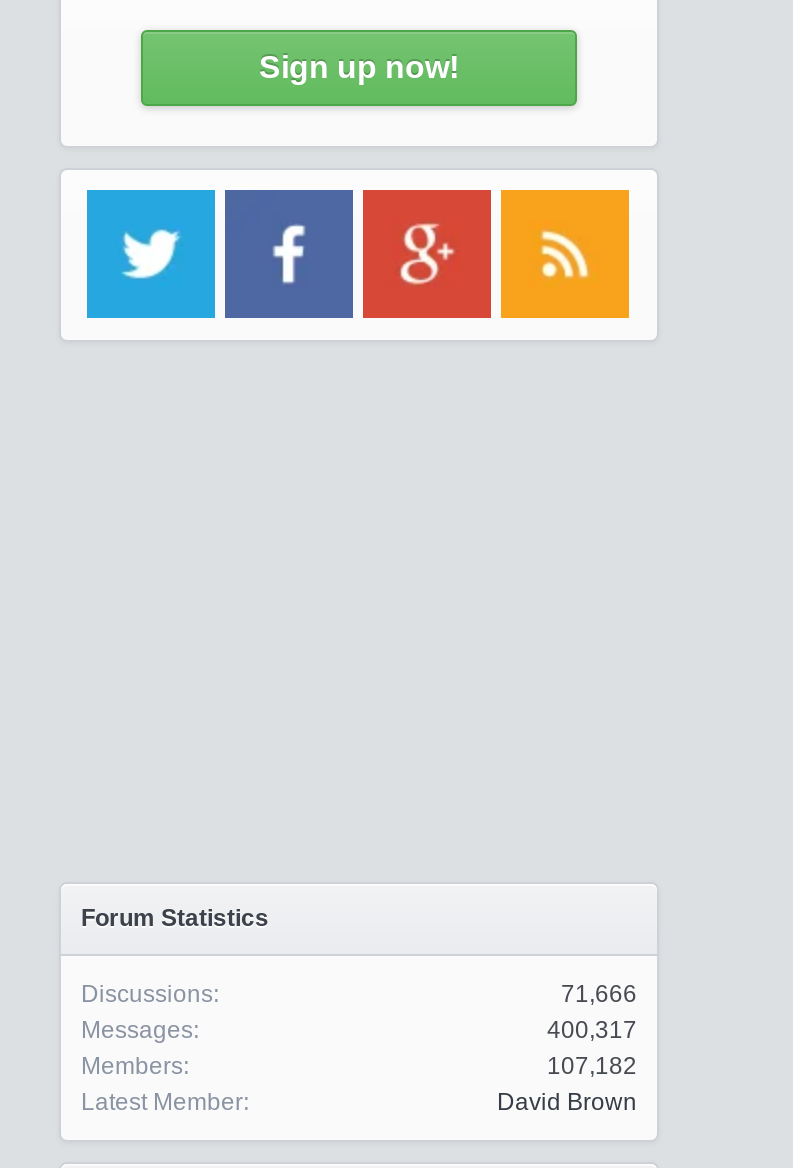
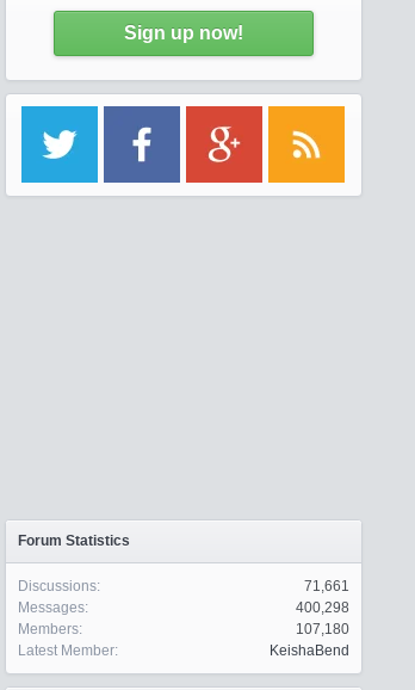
[561,980,637,1008] 71,666 -> [304,578,349,594] 71,661
[547,1016,637,1044] 400,317 -> [296,599,349,616] 400,298
[547,1052,637,1080] 107,182 -> [296,621,349,637] 107,180
[497,1088,637,1116] David Brown -> [270,642,349,659] KeishaBend

